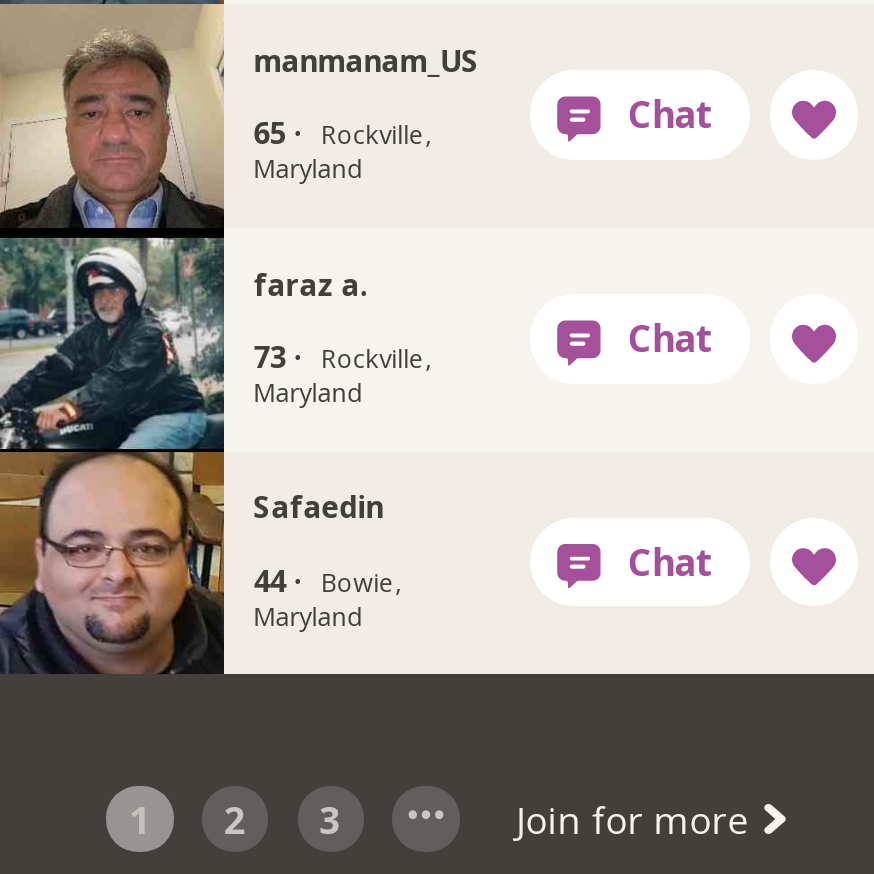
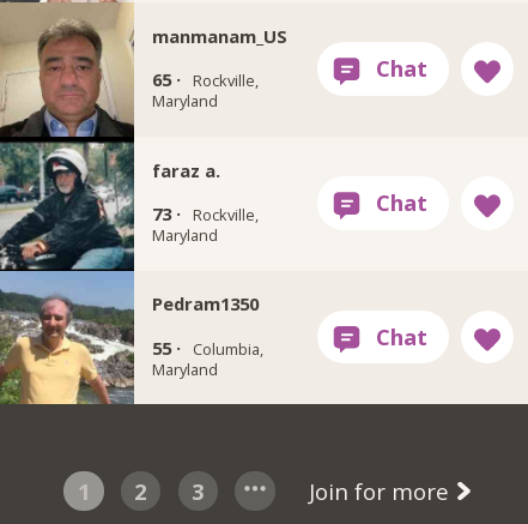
[6,450,383,674] [image] | Safaedin -> [4,270,258,405] [image] | Pedram1350
[253,559,401,599] 44 · Bowie, -> [152,335,263,359] 55 · Columbia,

